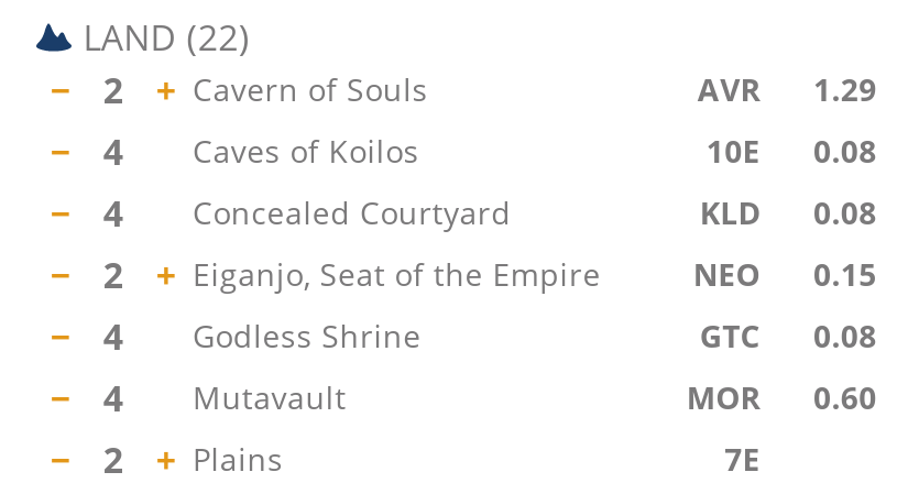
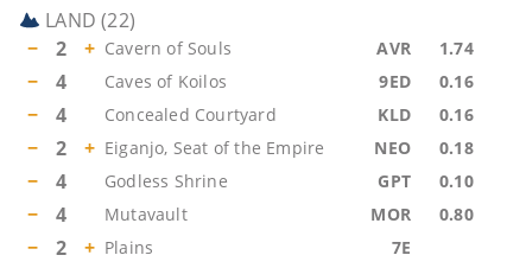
[698,68,877,110] AVR 1.29 -> [377,37,474,59] AVR 1.74
[706,130,877,172] 10E | 0.08 -> [379,70,474,92] 9ED | 0.16
[700,191,877,233] KLD 0.08 -> [378,103,474,126] KLD 0.16
[693,253,877,295] NEO 0.15 -> [374,136,474,159] NEO 0.18
[700,315,877,356] GTC | 0.08 -> [378,170,474,192] GPT | 0.10
[687,376,877,418] MOR 0.60 -> [371,203,474,225] MOR 0.80

